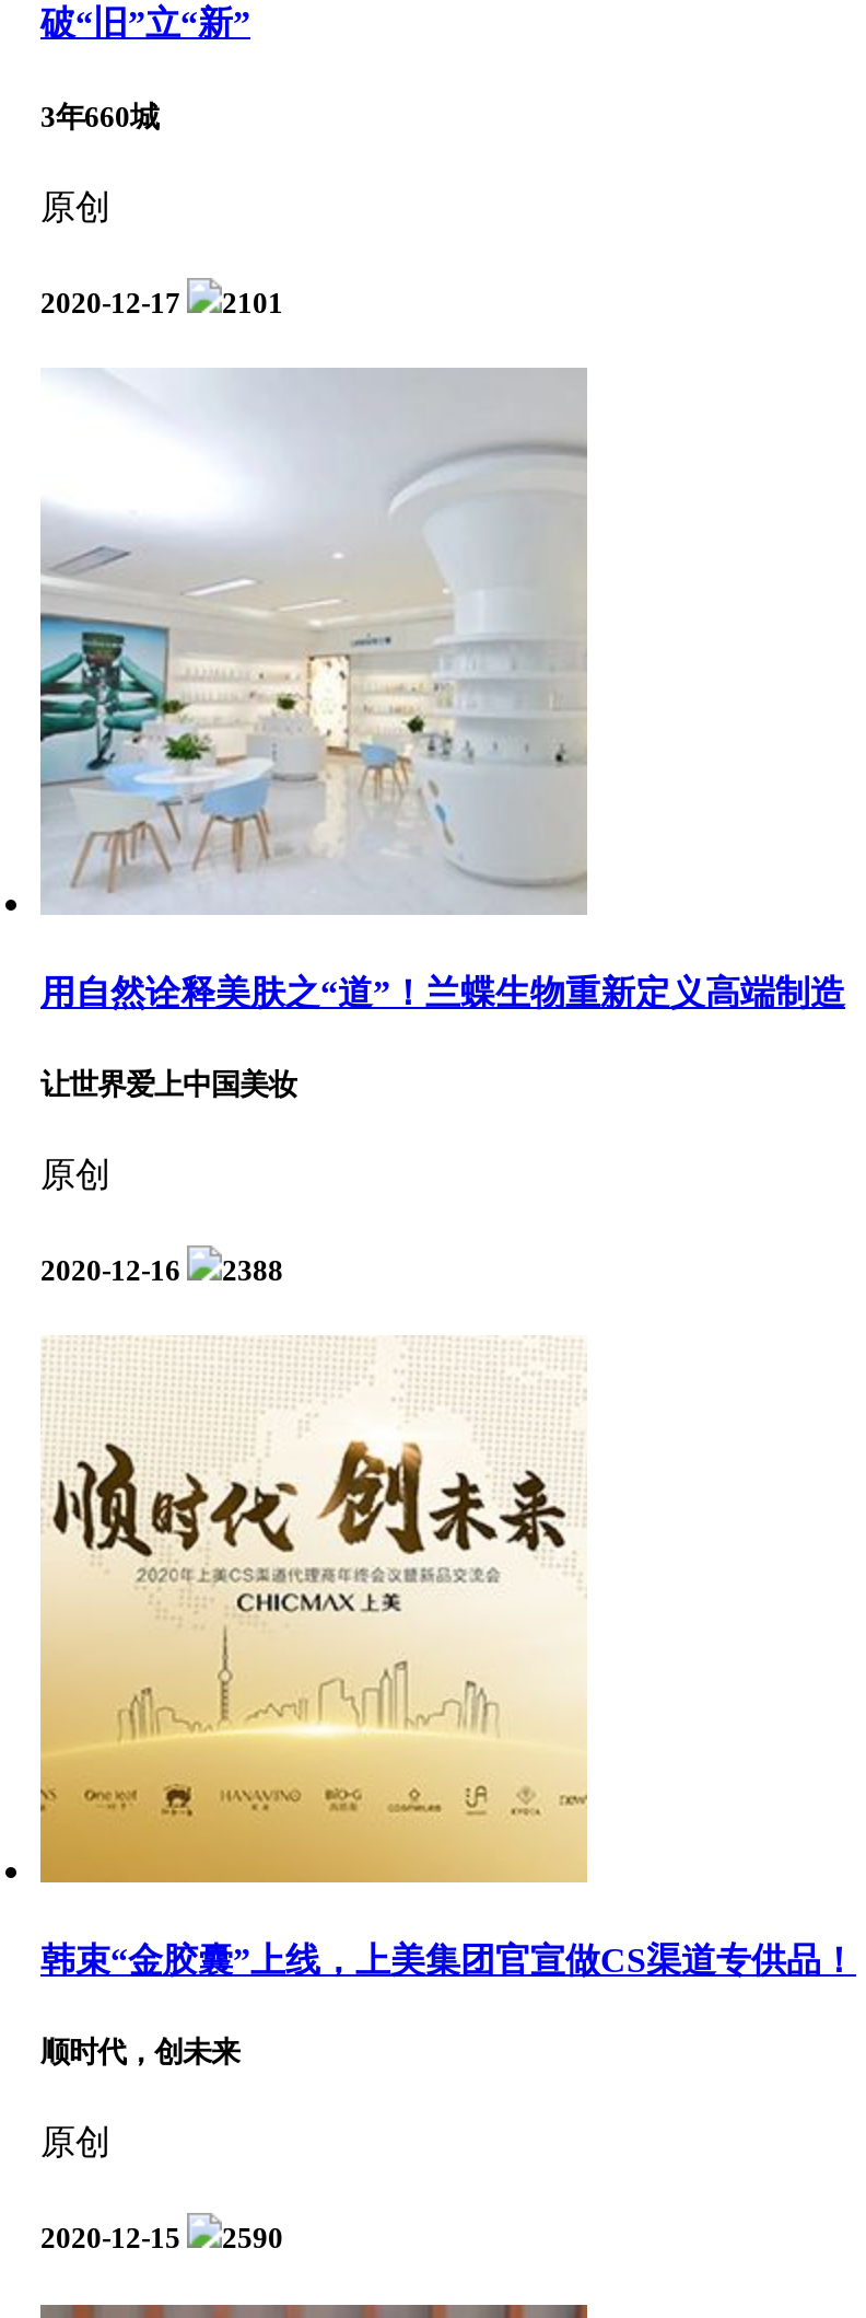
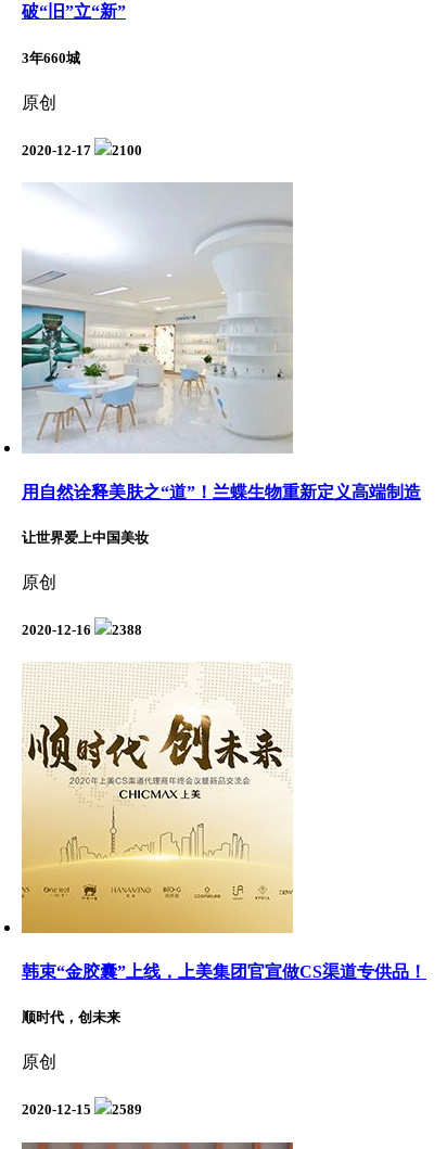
[40,287,283,320] 2020-12-17 2101 -> [22,142,142,158] 2020-12-17 2100
[40,2222,283,2255] 2020-12-15 2590 -> [22,1102,142,1118] 2020-12-15 2589

